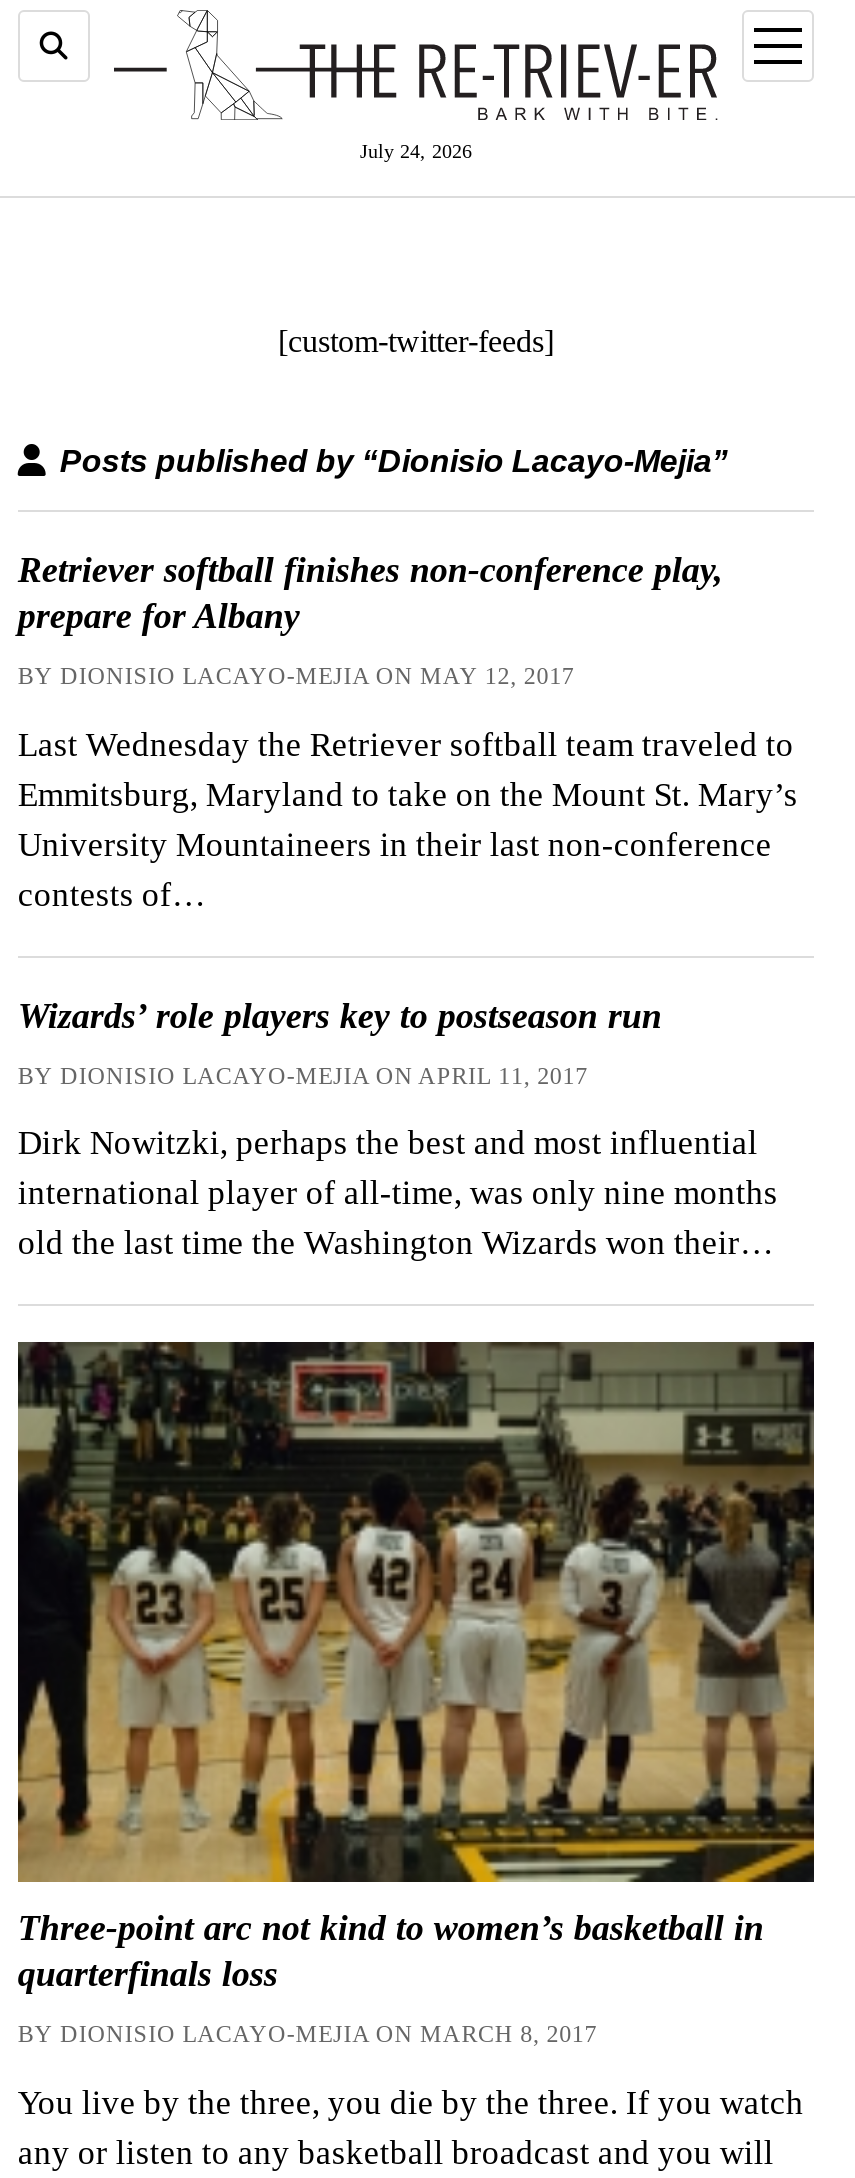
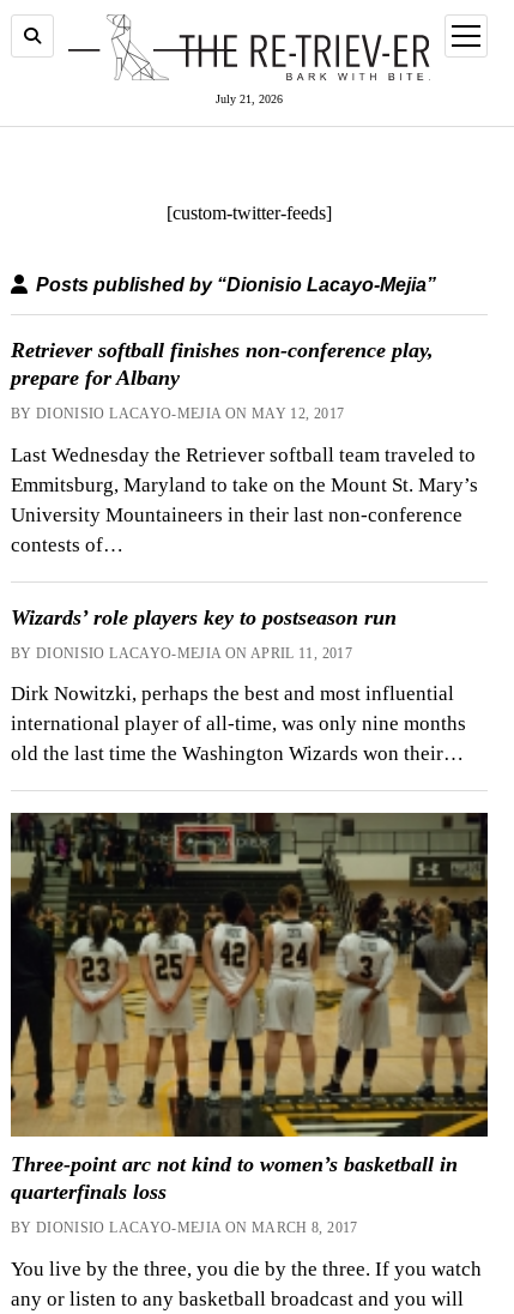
[360,140,472,162] July 24, 2026 -> [216,92,283,105] July 21, 2026

